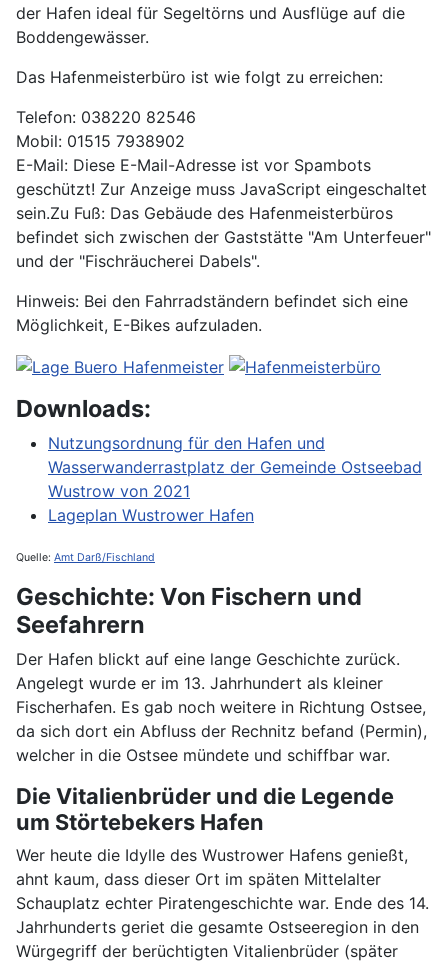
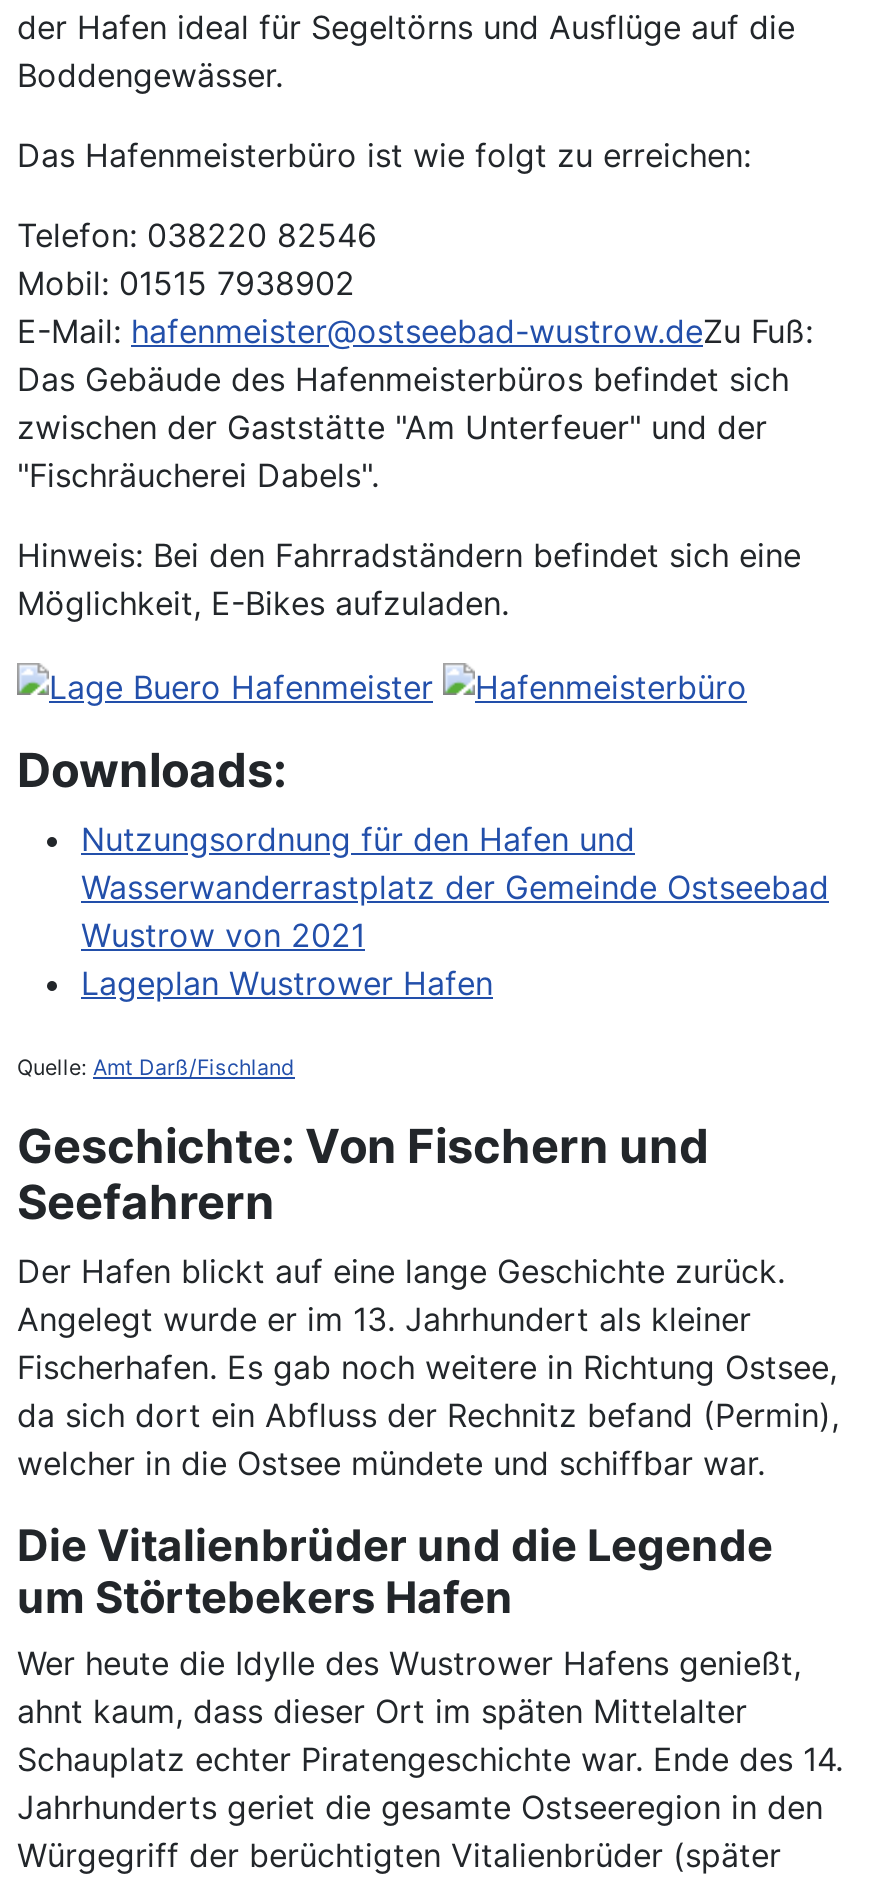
[16,155,431,271] E-Mail: Diese E-Mail-Adresse ist vor Spambots | geschützt! Zur Anzeige muss JavaScript eingeschaltet | sein.Zu Fuß: Das Gebäude des Hafenmeisterbüros | befindet sich zwischen der Gaststätte "Am Unterfeuer" | und der "Fischräucherei Dabels". -> [17,310,813,494] E-Mail: hafenmeister@ostseebad-wustrow.deZu Fuß: | Das Gebäude des Hafenmeisterbüros befindet sich | zwischen der Gaststätte "Am Unterfeuer" und der | "Fischräucherei Dabels".

